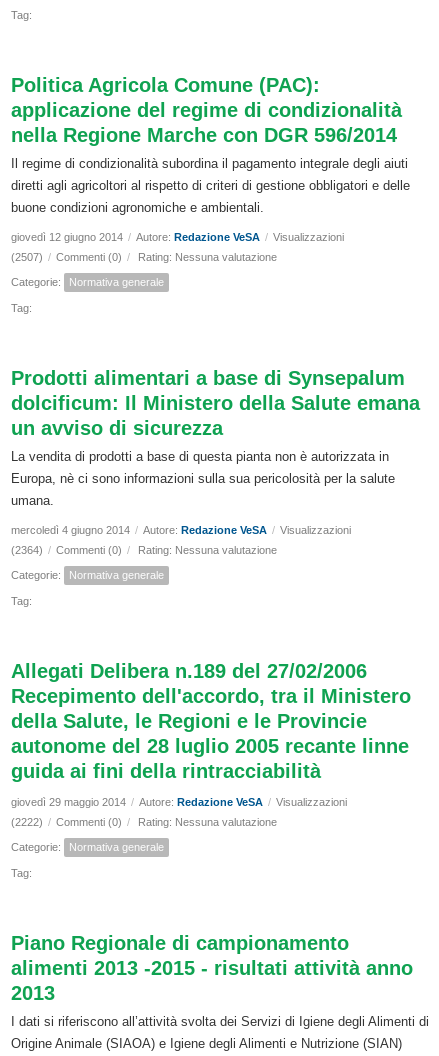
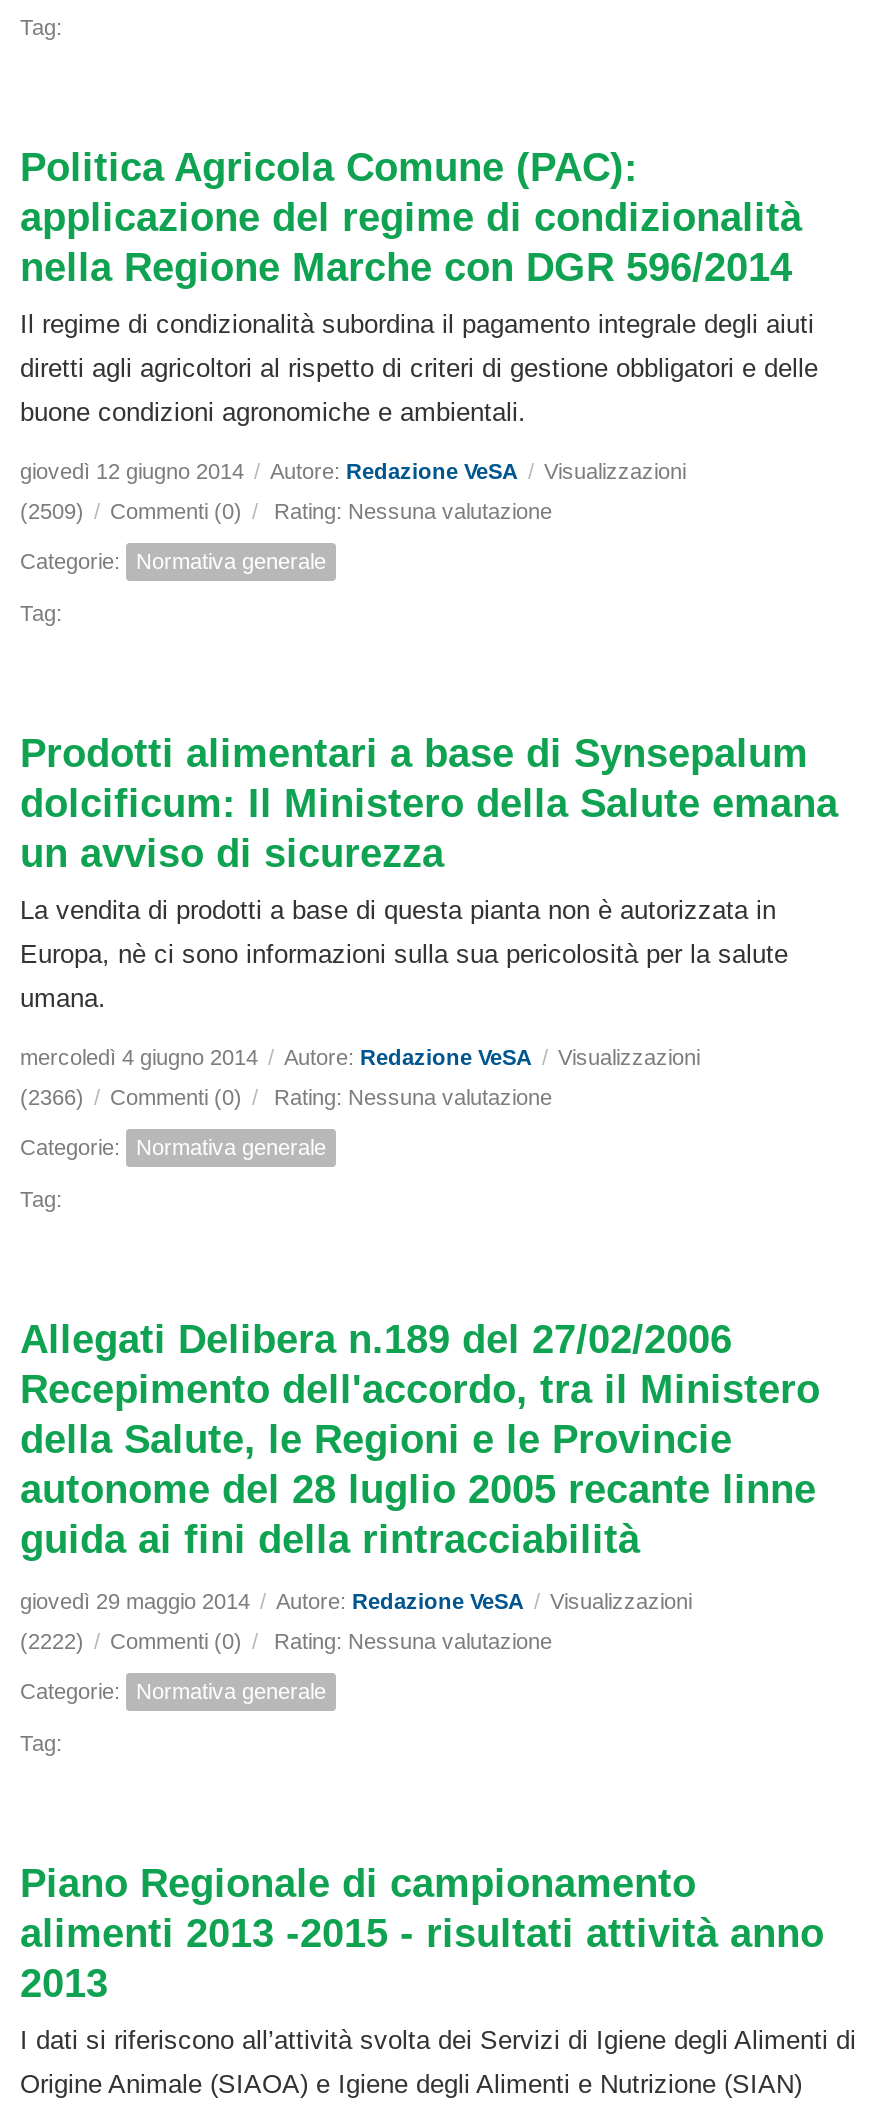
[11,251,280,263] (2507) / Commenti (0) / Rating: Nessuna valutazione -> [20,499,558,523] (2509) / Commenti (0) / Rating: Nessuna valutazione
[11,544,280,556] (2364) / Commenti (0) / Rating: Nessuna valutazione -> [20,1085,558,1109] (2366) / Commenti (0) / Rating: Nessuna valutazione

